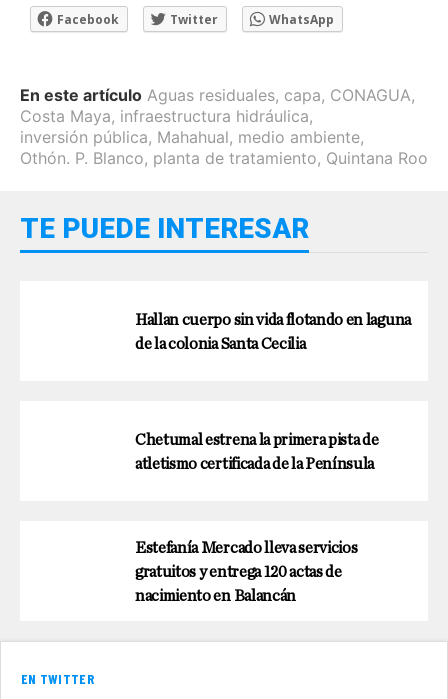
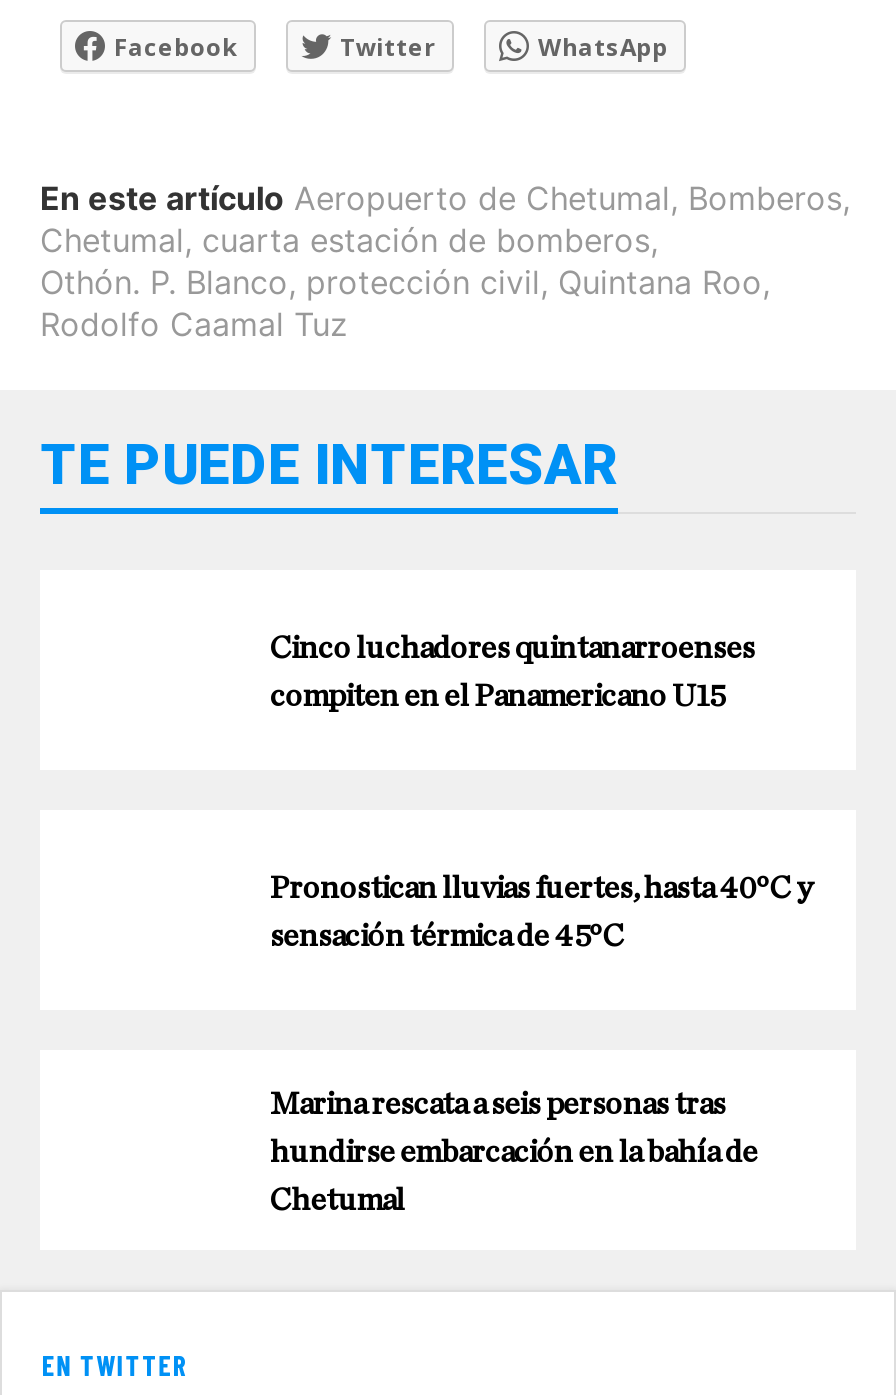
[20,85,428,168] En este artículo Aguas residuales, capa, CONAGUA, | Costa Maya, infraestructura hidráulica, | inversión pública, Mahahual, medio ambiente, | Othón. P. Blanco, planta de tratamiento, Quintana Roo -> [40,177,850,343] En este artículo Aeropuerto de Chetumal, Bomberos, | Chetumal, cuarta estación de bomberos, | Othón. P. Blanco, protección civil, Quintana Roo, | Rodolfo Caamal Tuz
[135,312,411,328] Hallan cuerpo sin vida flotando en laguna -> [270,631,755,663] Cinco luchadores quintanarroenses
[135,336,305,352] de la colonia Santa Cecilia -> [270,679,724,711] compiten en el Panamericano U15
[135,432,378,448] Chetumal estrena la primera pista de -> [270,871,812,903] Pronostican lluvias fuertes, hasta 40°C y
[135,456,374,472] atletismo certificada de la Península -> [270,919,624,951] sensación térmica de 45°C
[135,540,357,556] Estefanía Mercado lleva servicios -> [270,1087,726,1119] Marina rescata a seis personas tras
[135,564,342,580] gratuitos y entrega 120 actas de -> [270,1135,758,1167] hundirse embarcación en la bahía de
[135,588,296,604] nacimiento en Balancán -> [270,1183,405,1215] Chetumal

